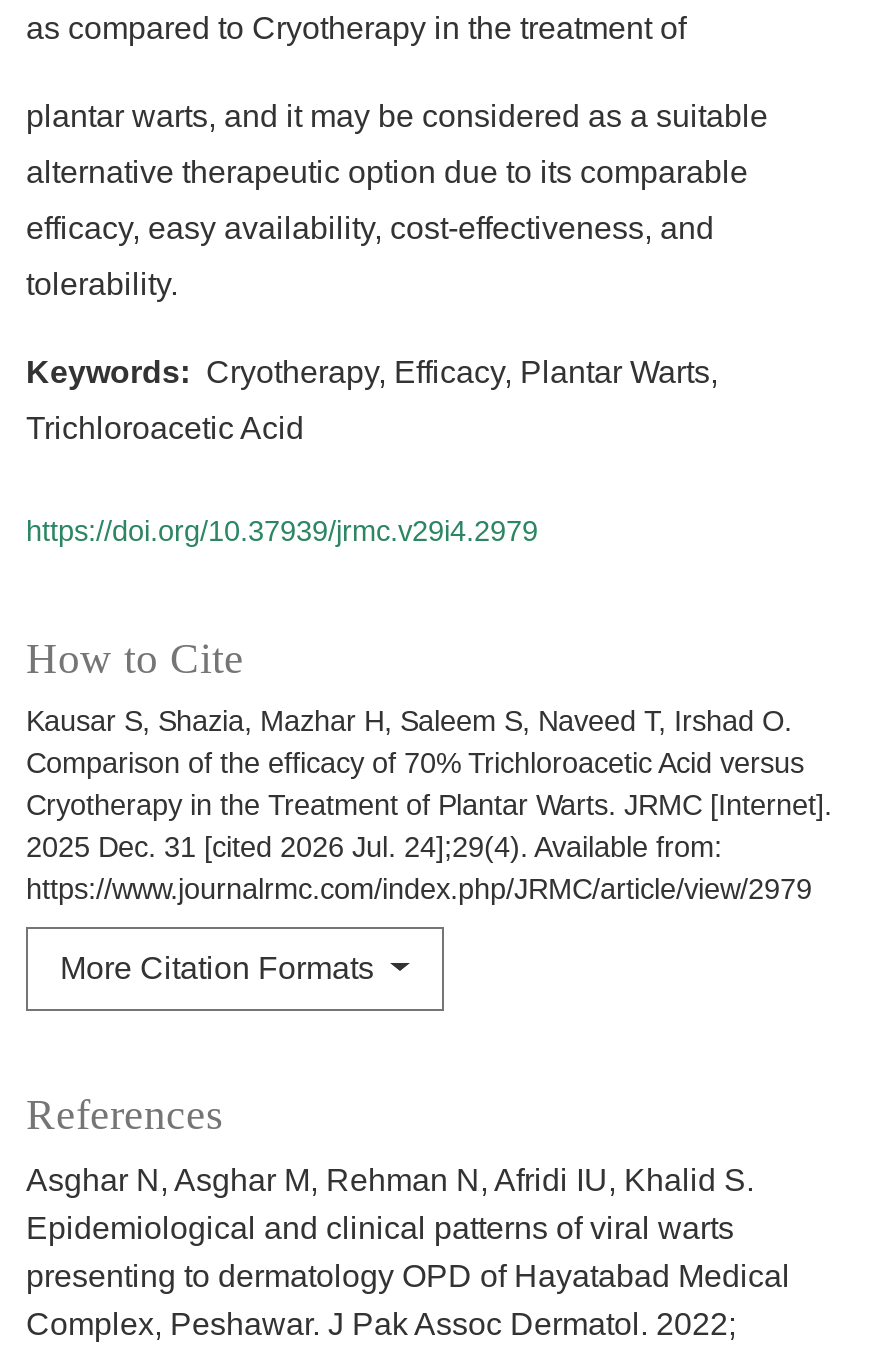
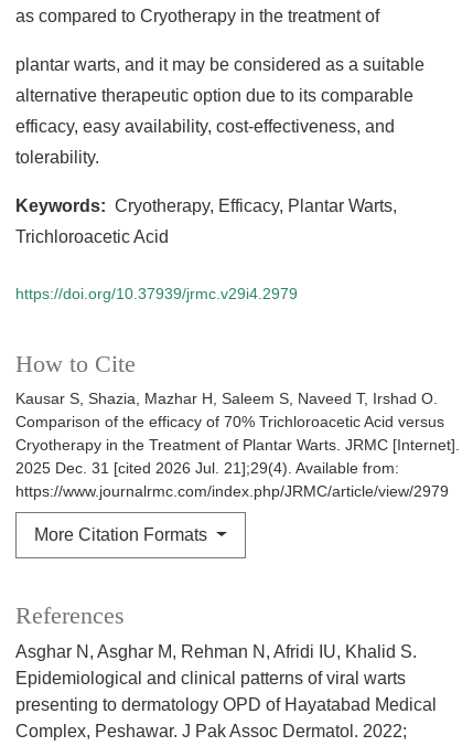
[26,832,722,864] 2025 Dec. 31 [cited 2026 Jul. 24];29(4). Available from: -> [15,460,399,477] 2025 Dec. 31 [cited 2026 Jul. 21];29(4). Available from:

